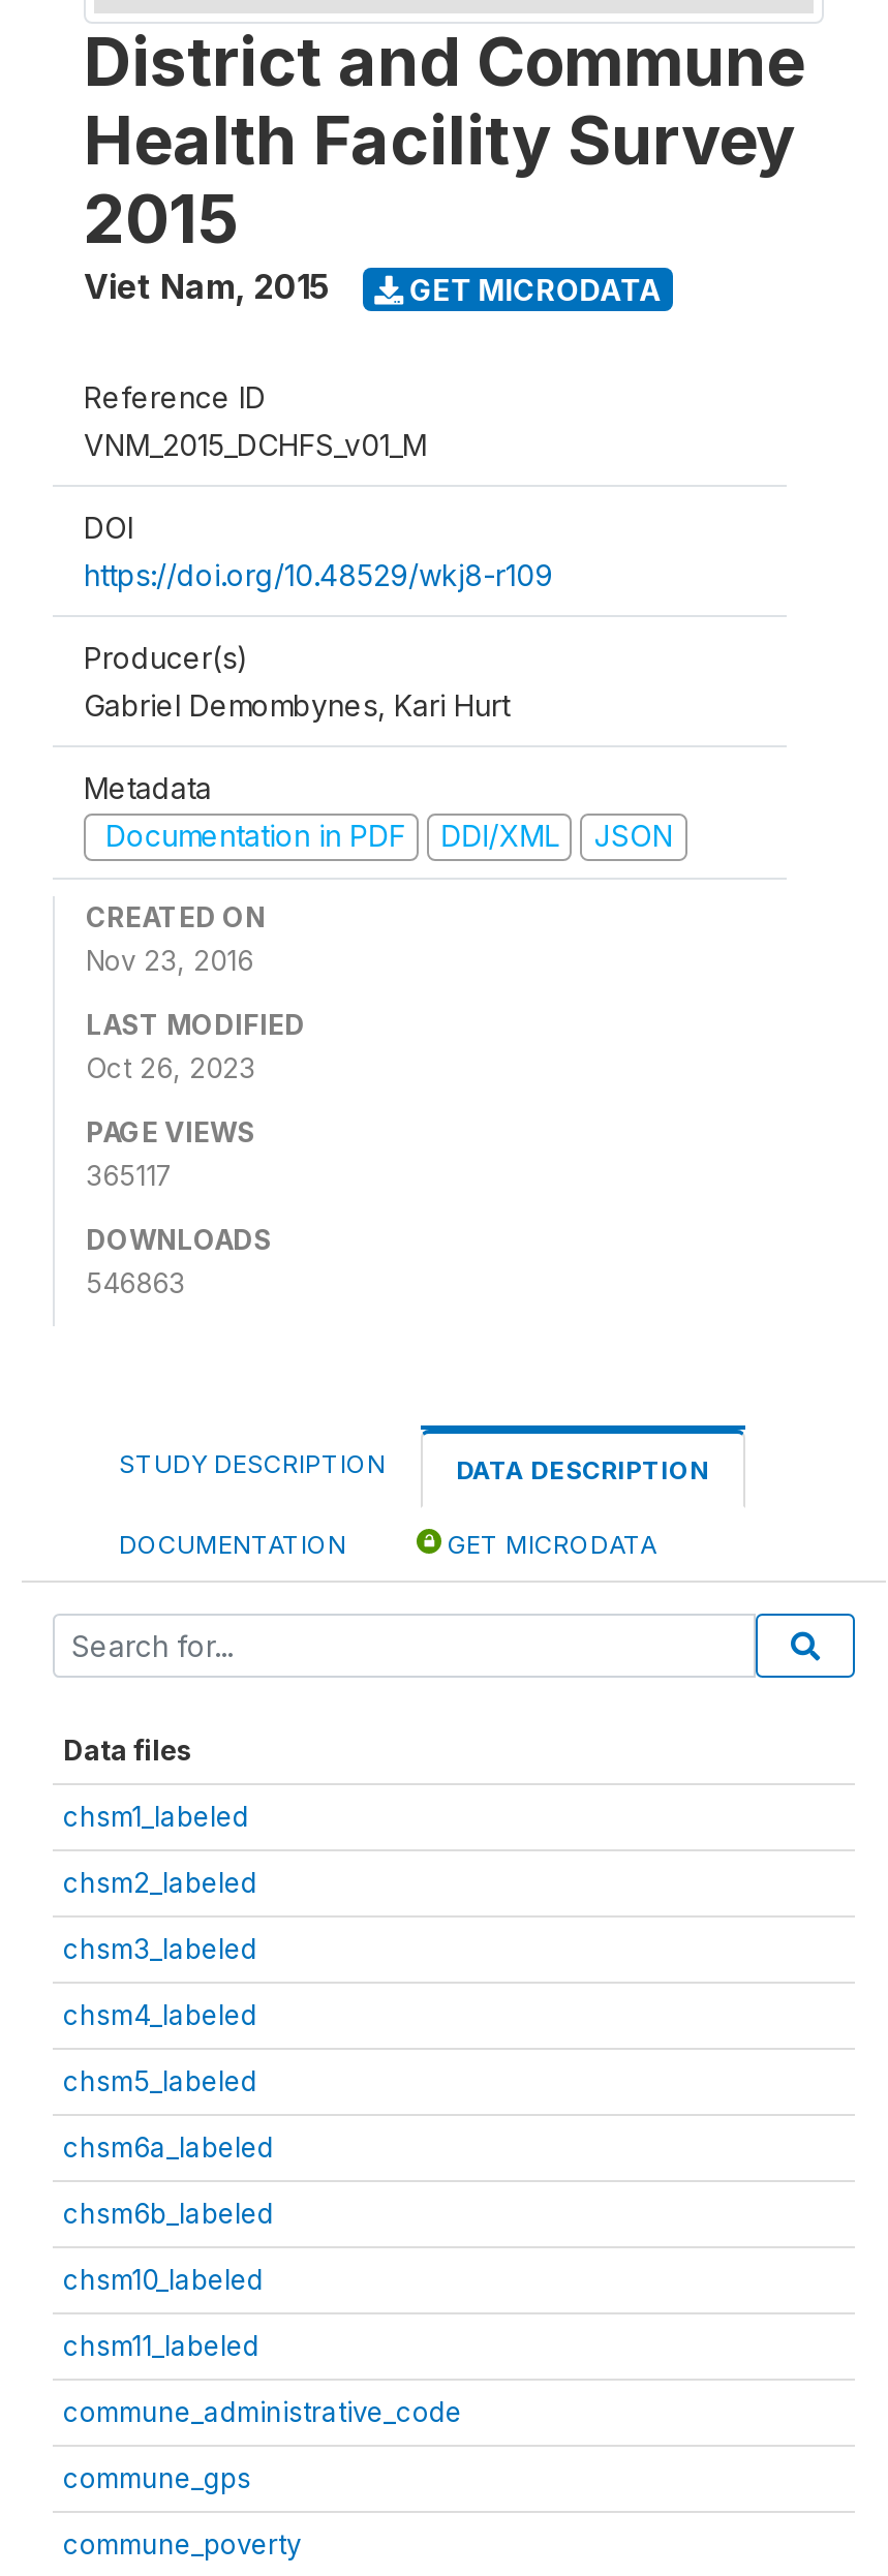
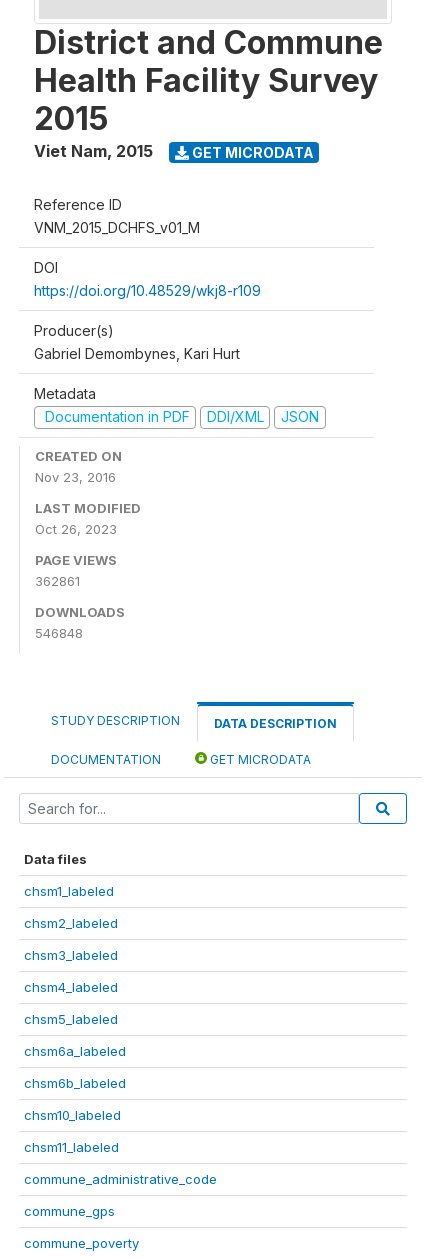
[86,1158,173,1191] 365117 -> [35,572,80,588] 362861
[86,1265,185,1298] 546863 -> [35,624,83,640] 546848

